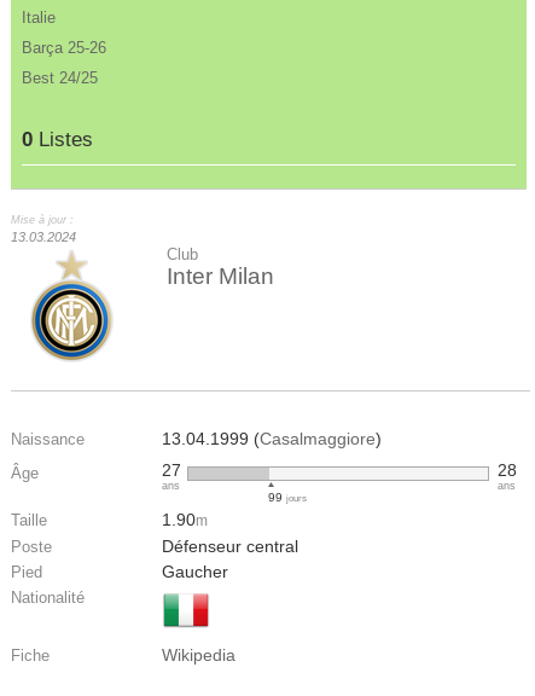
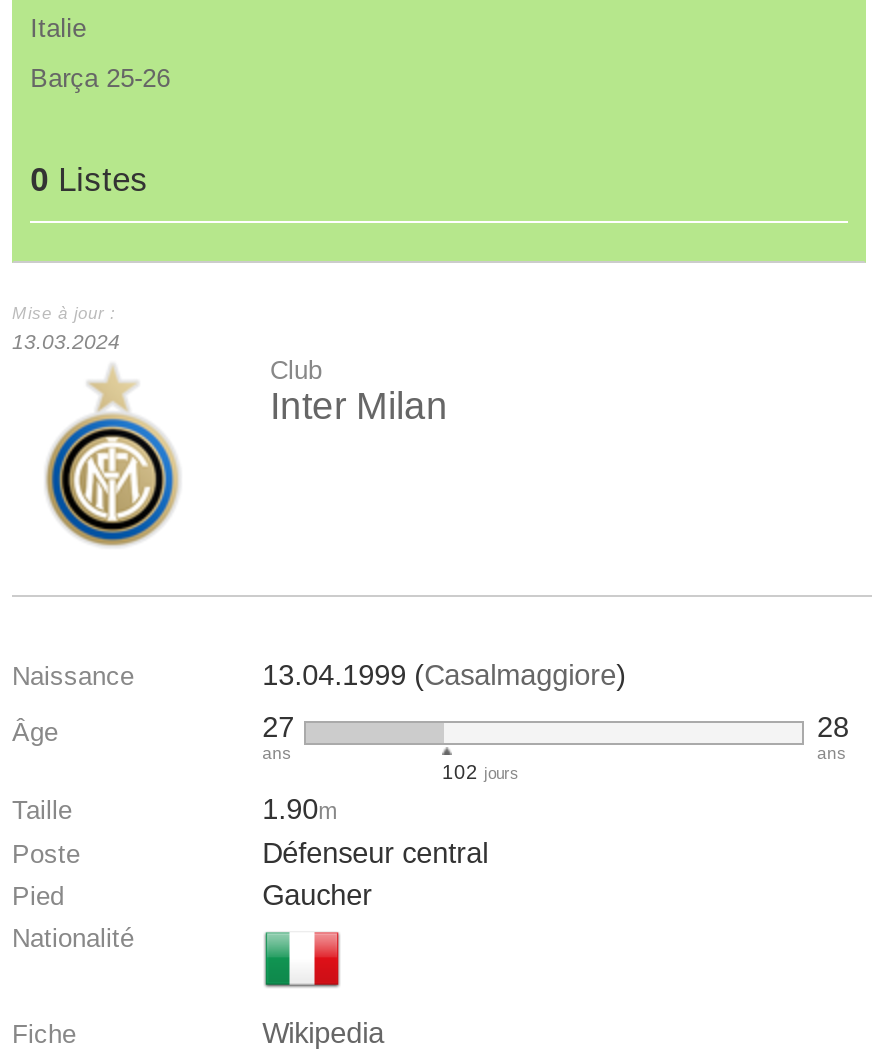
[22,69,98,88] Best 24/25 -> none
[267,491,306,504] 99 jours -> [442,762,518,784] 102 jours

